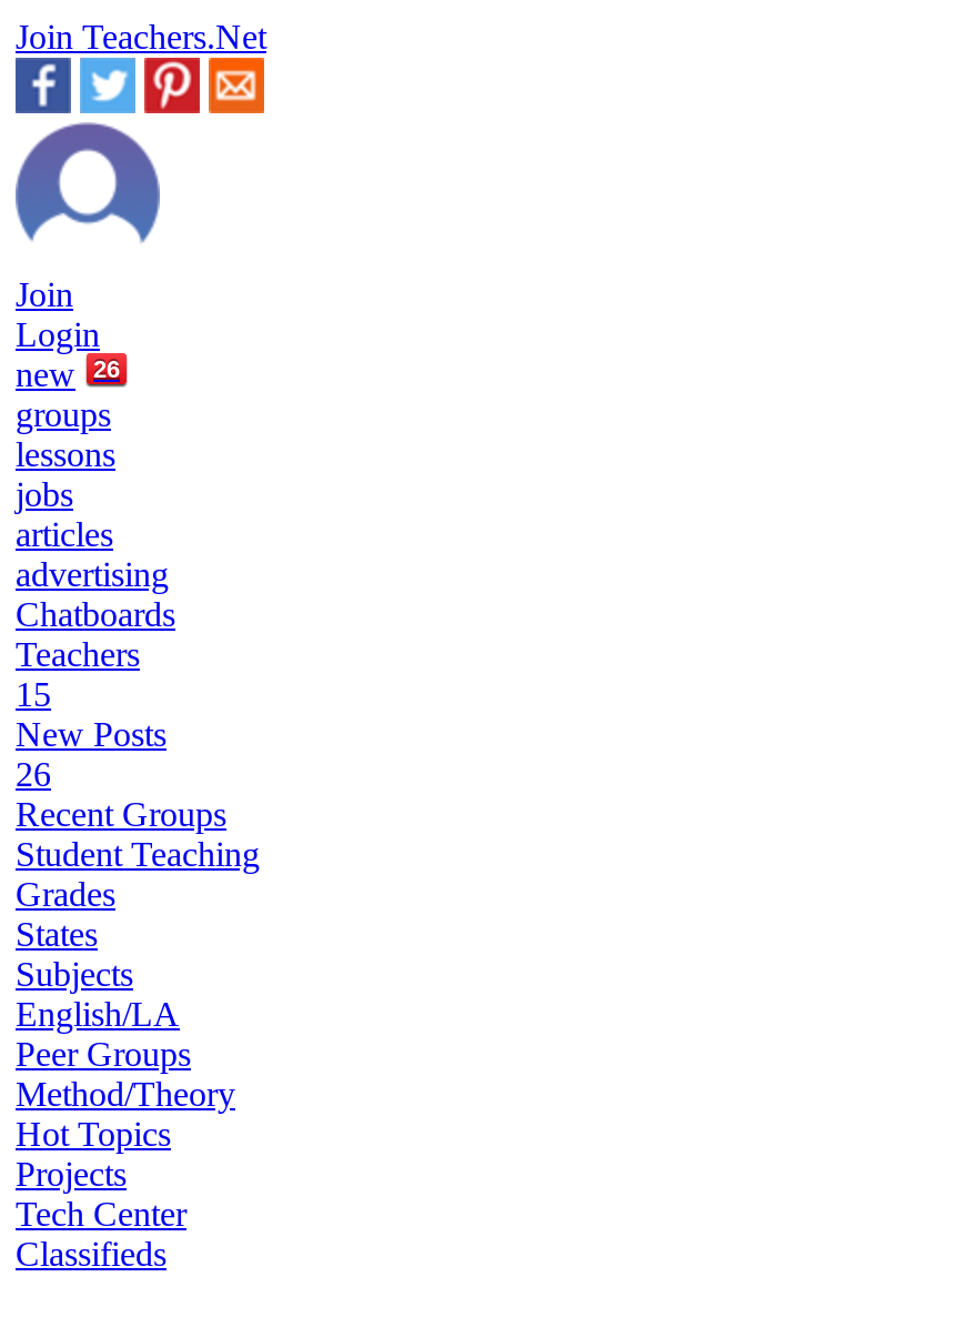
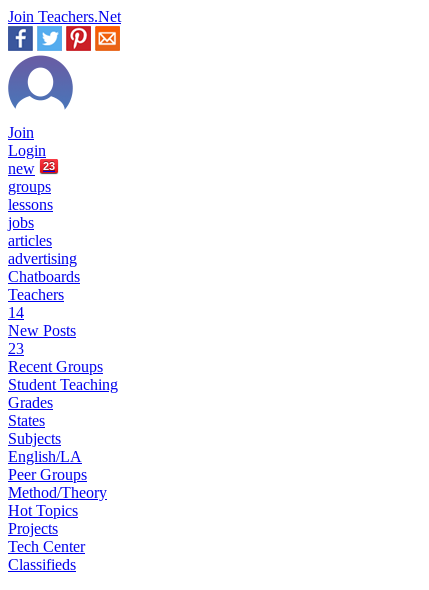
[16,355,120,393] new 26 -> [8,160,55,177] new 23
[16,675,51,713] 15 -> [8,304,24,321] 14
[16,755,51,793] 26 -> [8,340,24,357] 23

